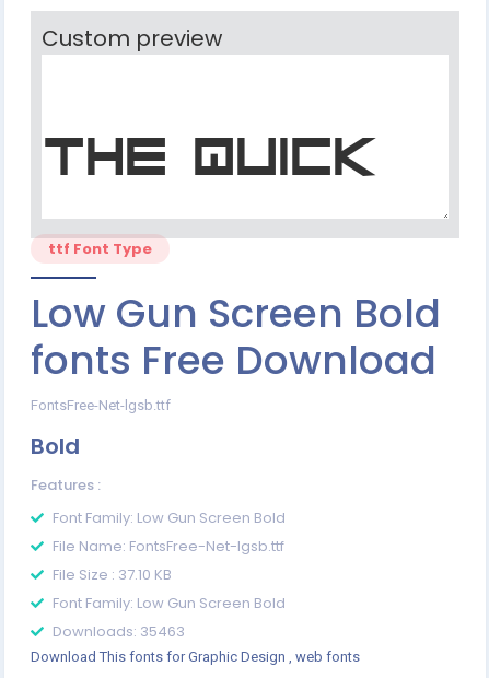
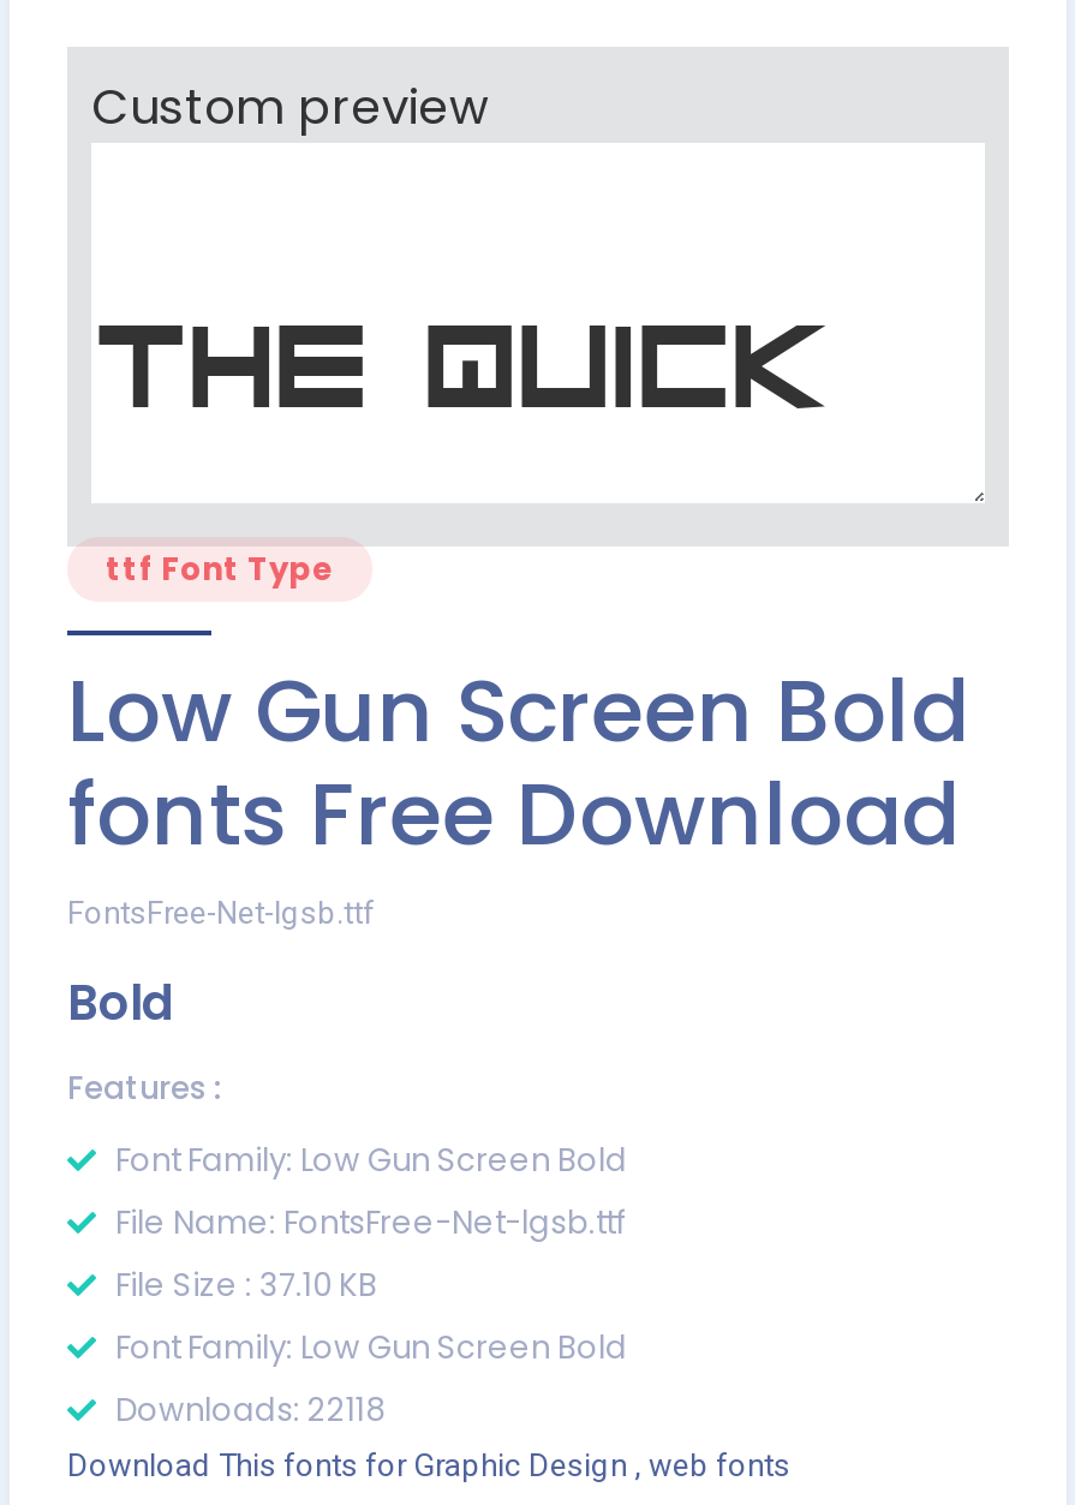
[53,621,185,642] Downloads: 35463 -> [115,1388,384,1433] Downloads: 22118

